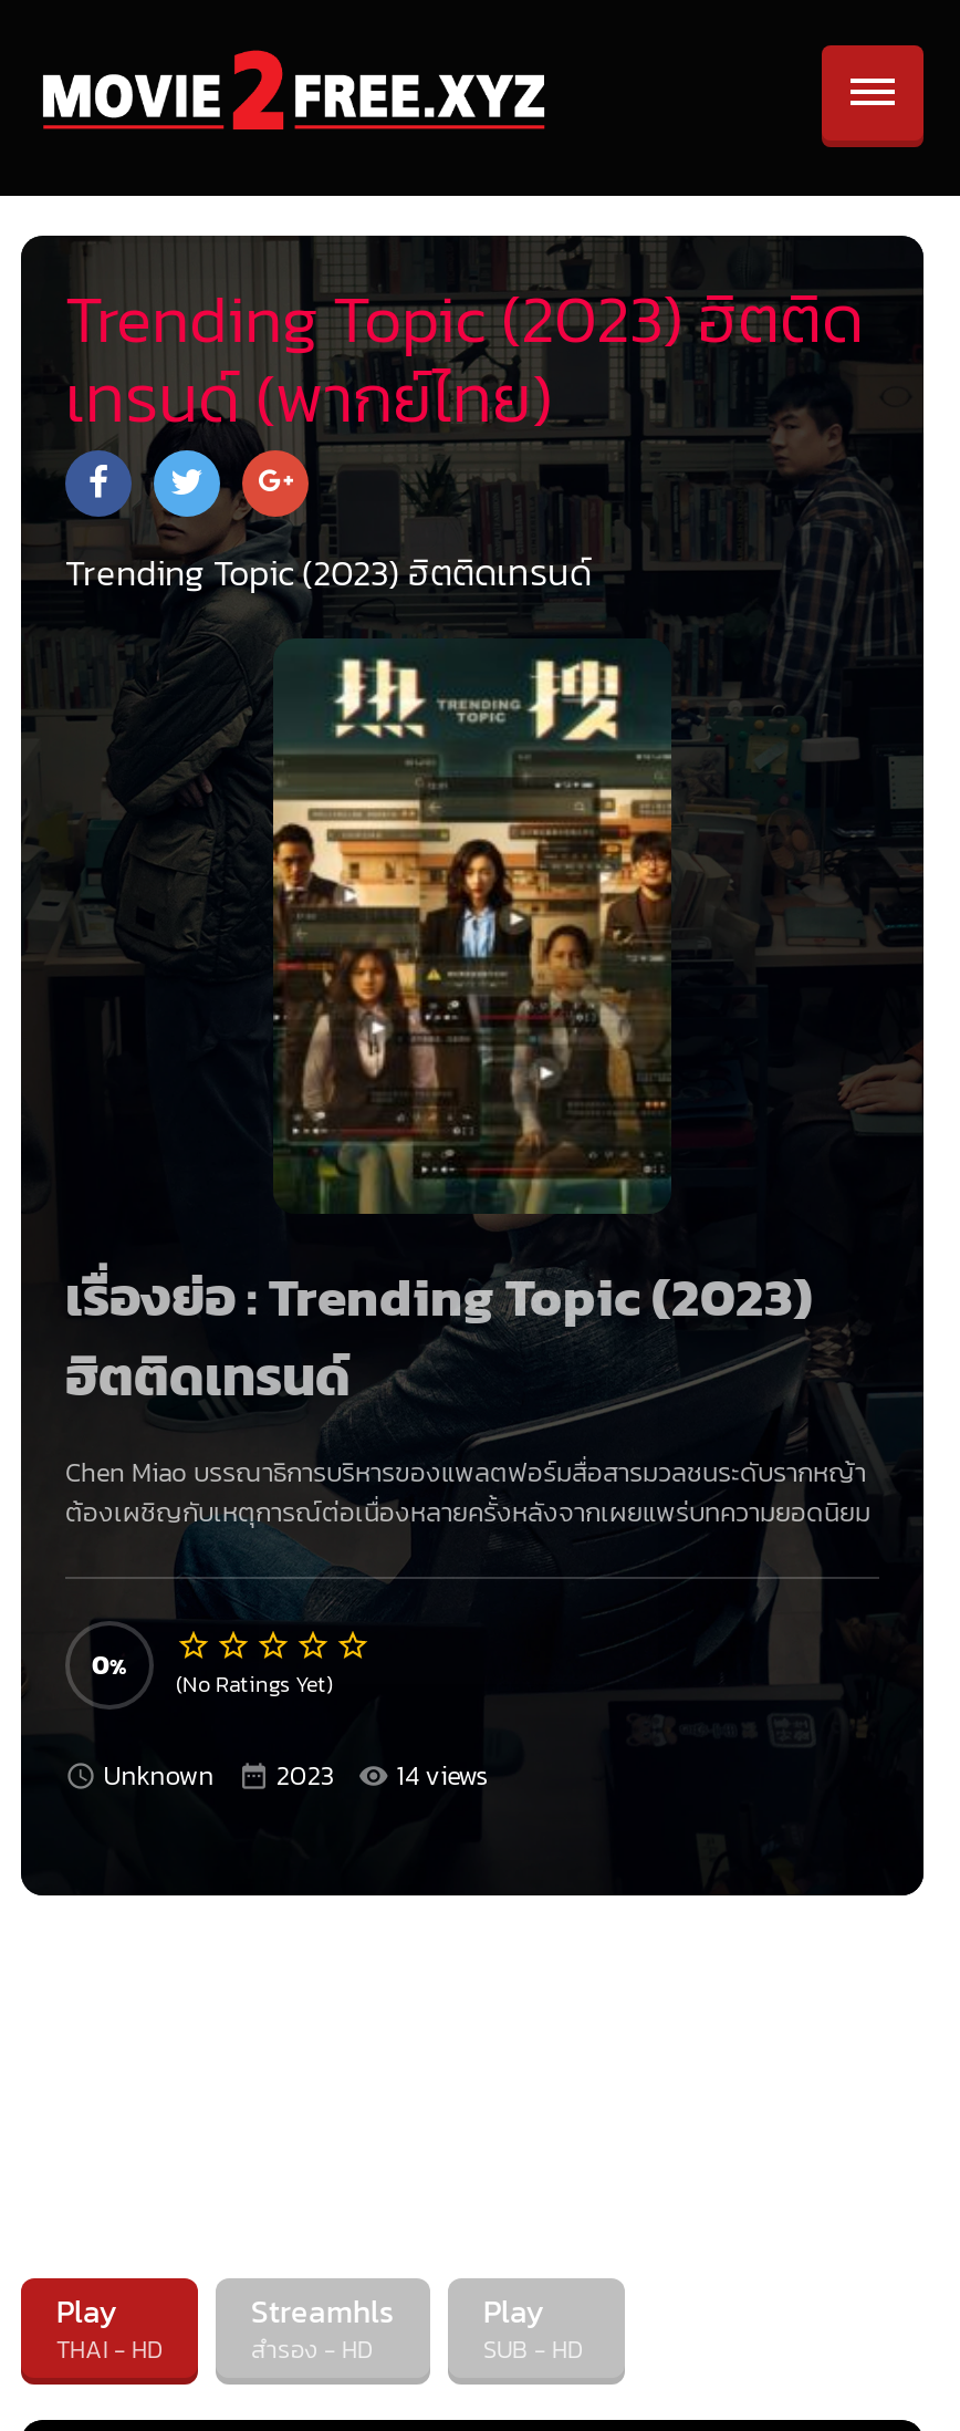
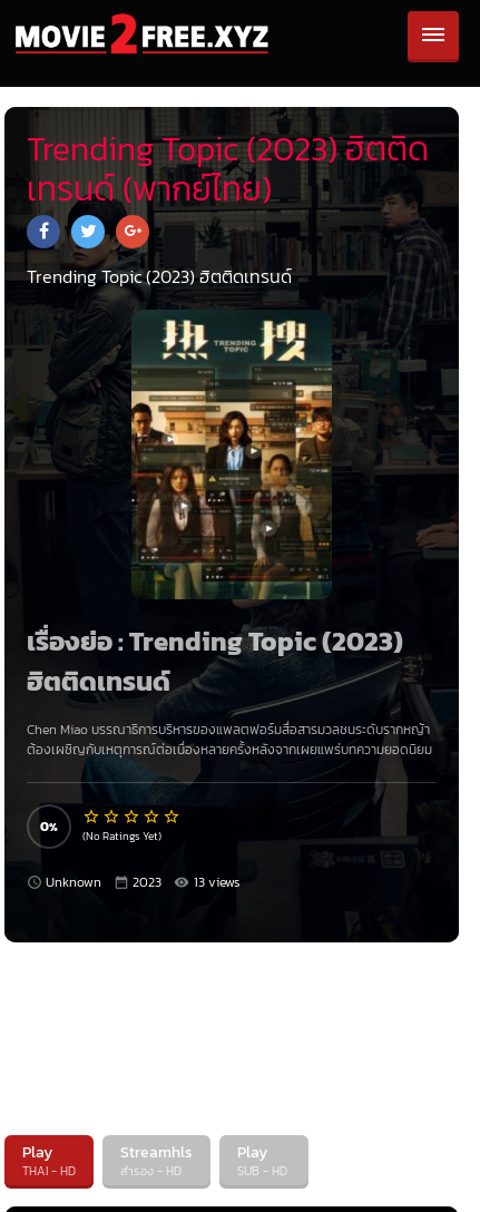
[103,1756,487,1796] Unknown 2023 14 views -> [46,872,239,892] Unknown 2023 13 views

